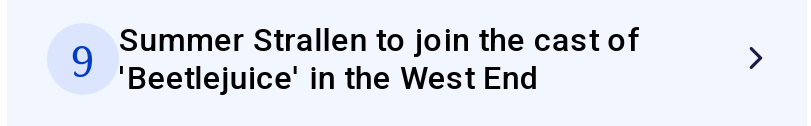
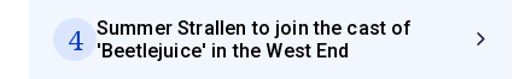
[71,20,642,96] 9 Summer Strallen to join the cast of 'Beetlejuice' in the West End -> [67,16,412,62] 4 Summer Strallen to join the cast of 'Beetlejuice' in the West End

